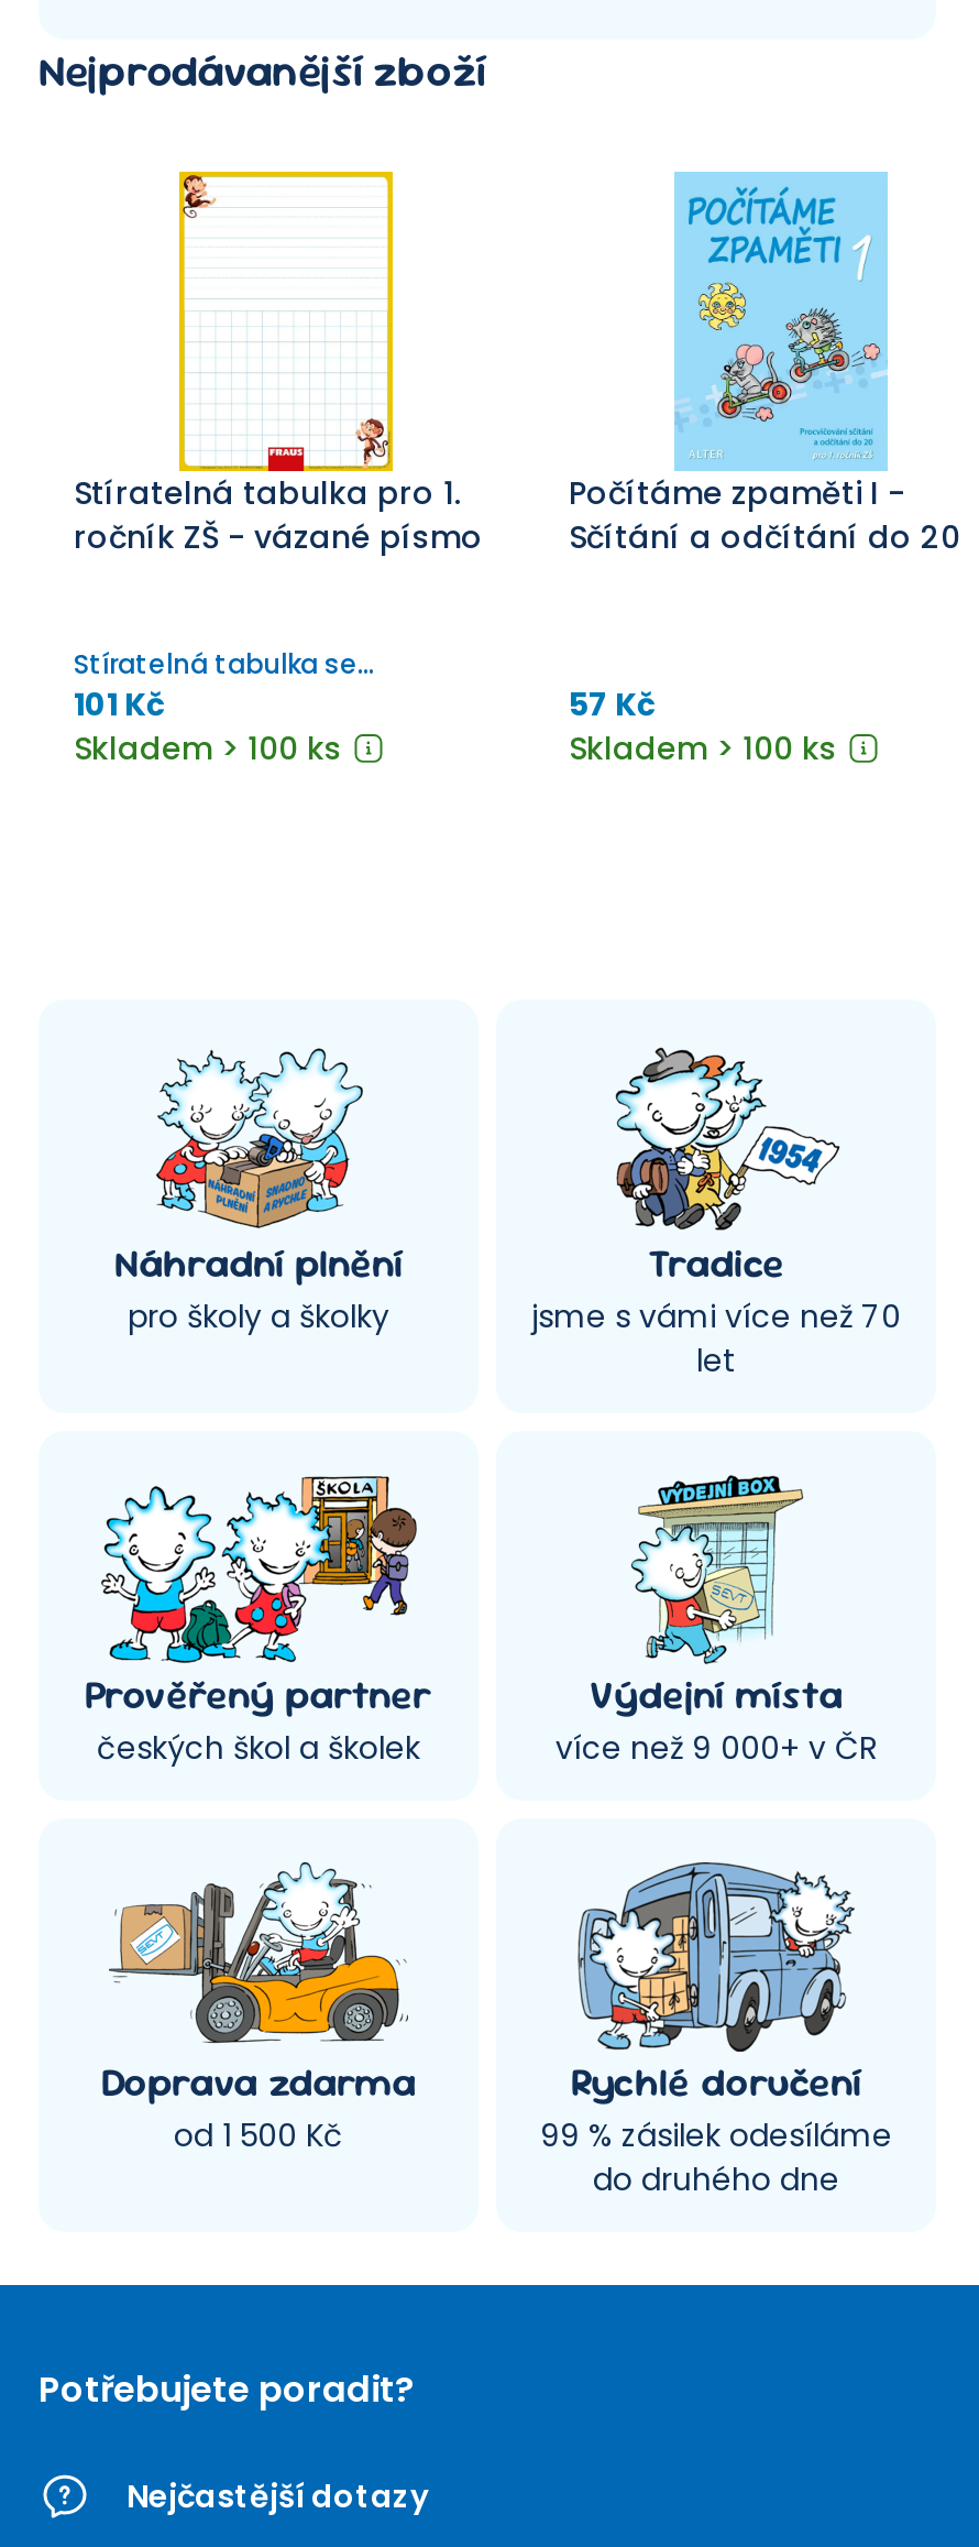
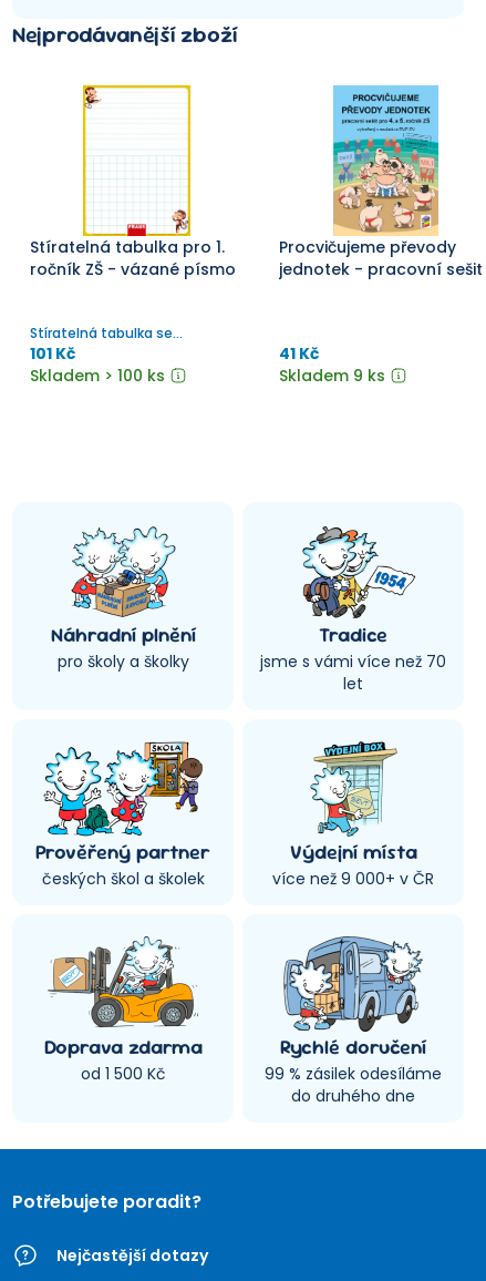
[569,189,960,559] [image] | Počítáme zpaměti I - | Sčítání a odčítání do 20 -> [279,93,483,280] [image] | Procvičujeme převody | jednotek - pracovní sešit
[569,682,837,770] 57 Kč | Skladem > 100 ks -> [279,342,385,387] 41 Kč | Skladem 9 ks

